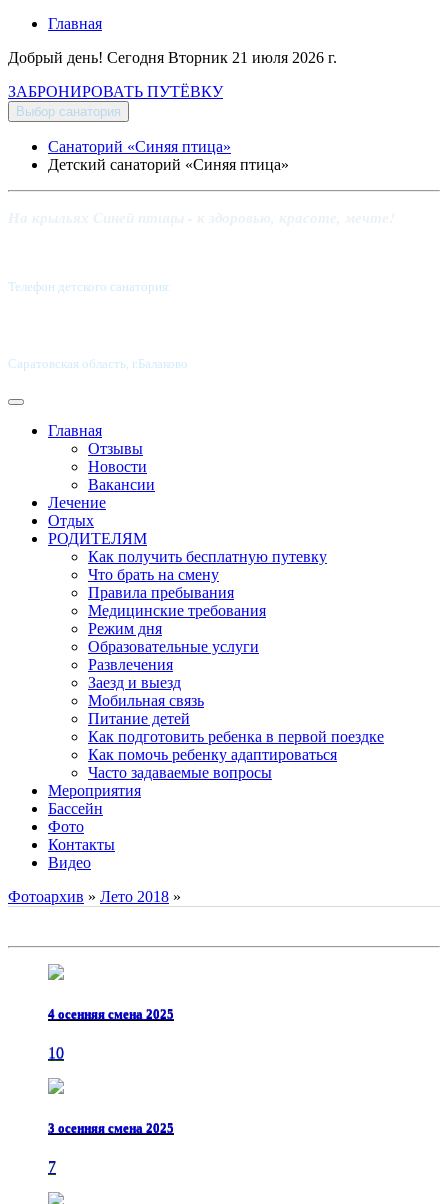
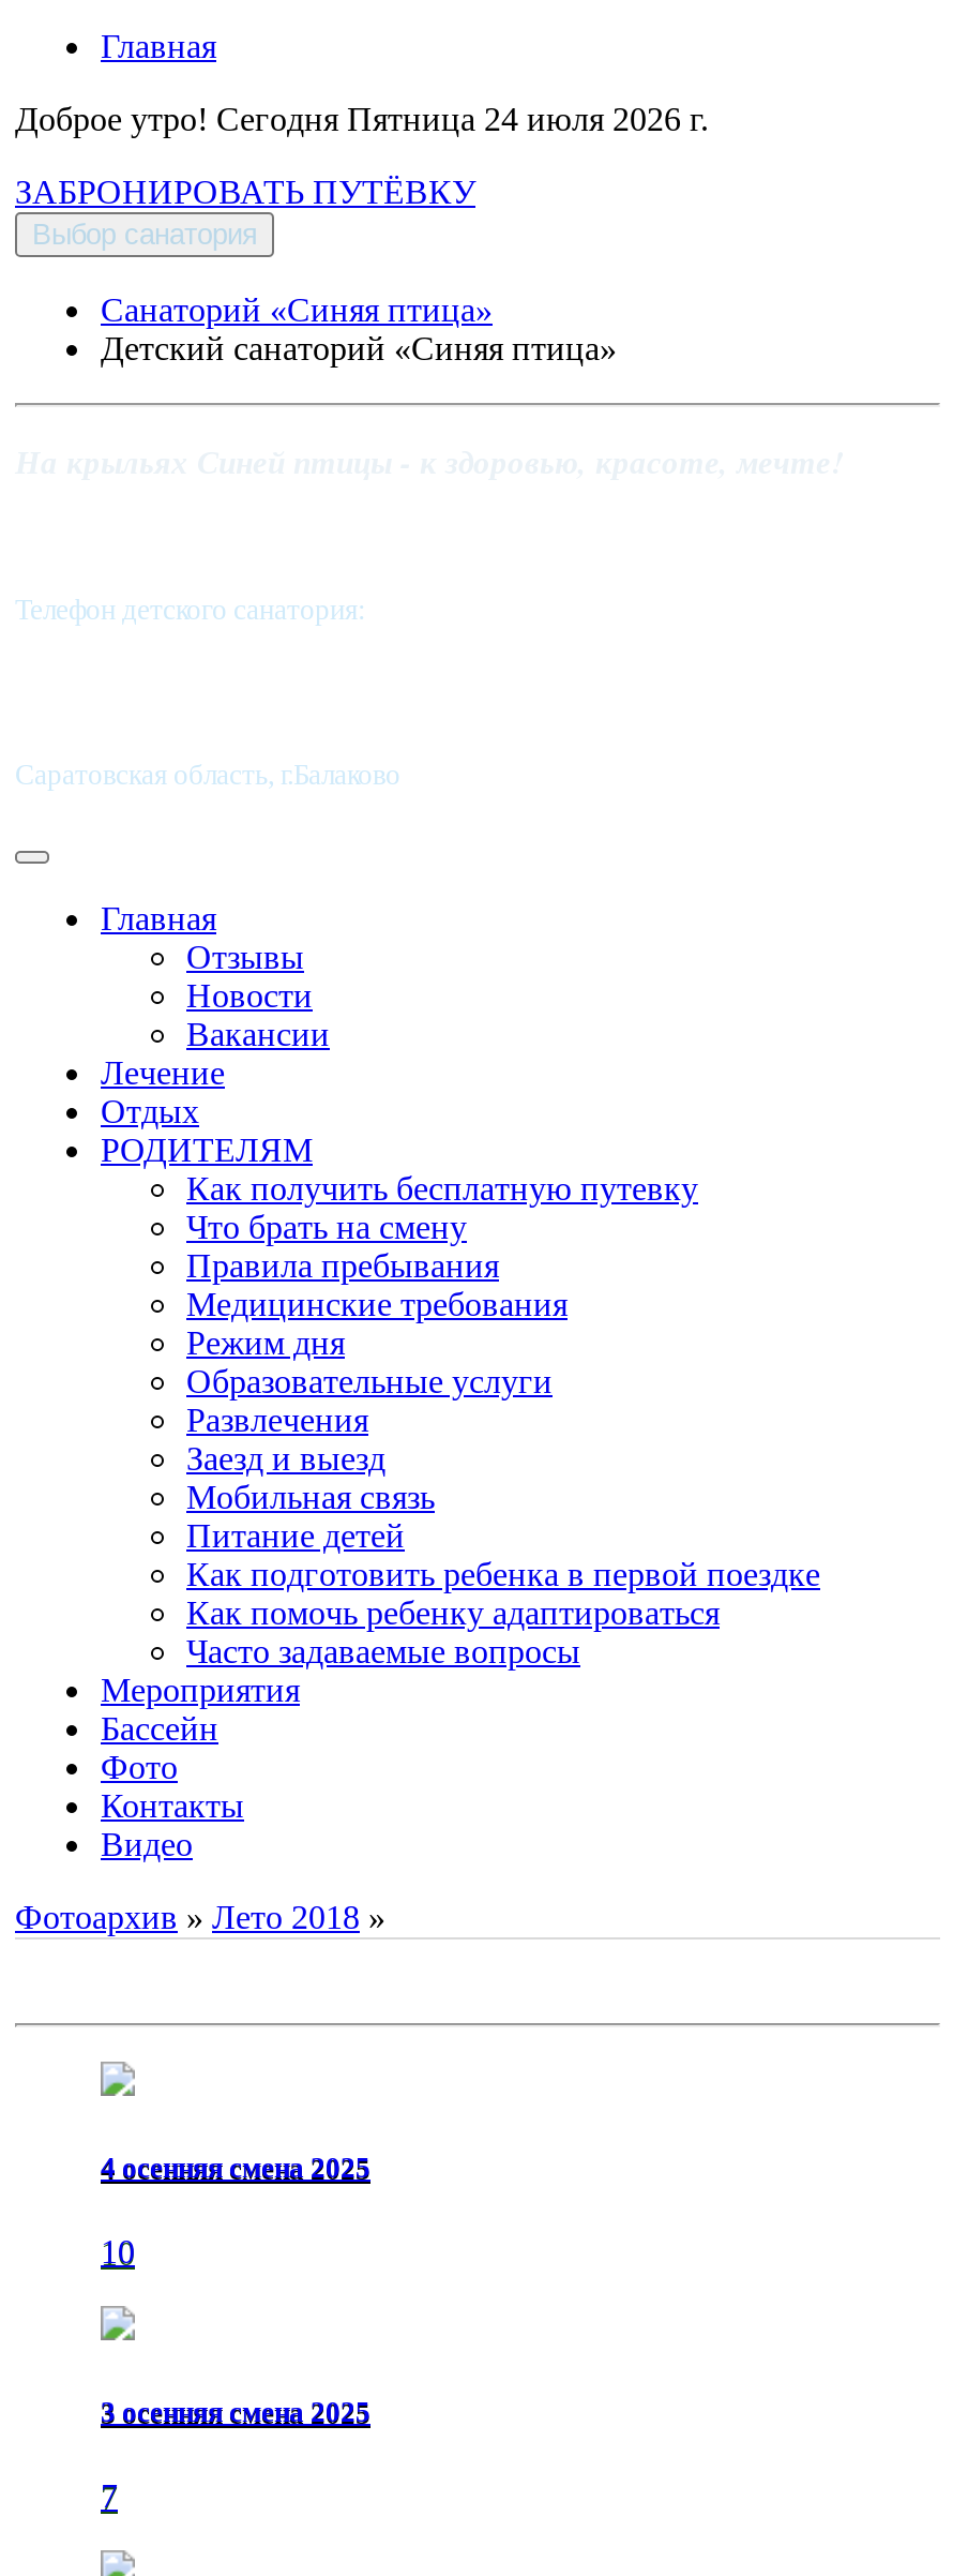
[8,49,337,66] Добрый день! Сегодня Вторник 21 июля 2026 г. -> [15,101,709,137] Доброе утро! Сегодня Пятница 24 июля 2026 г.

